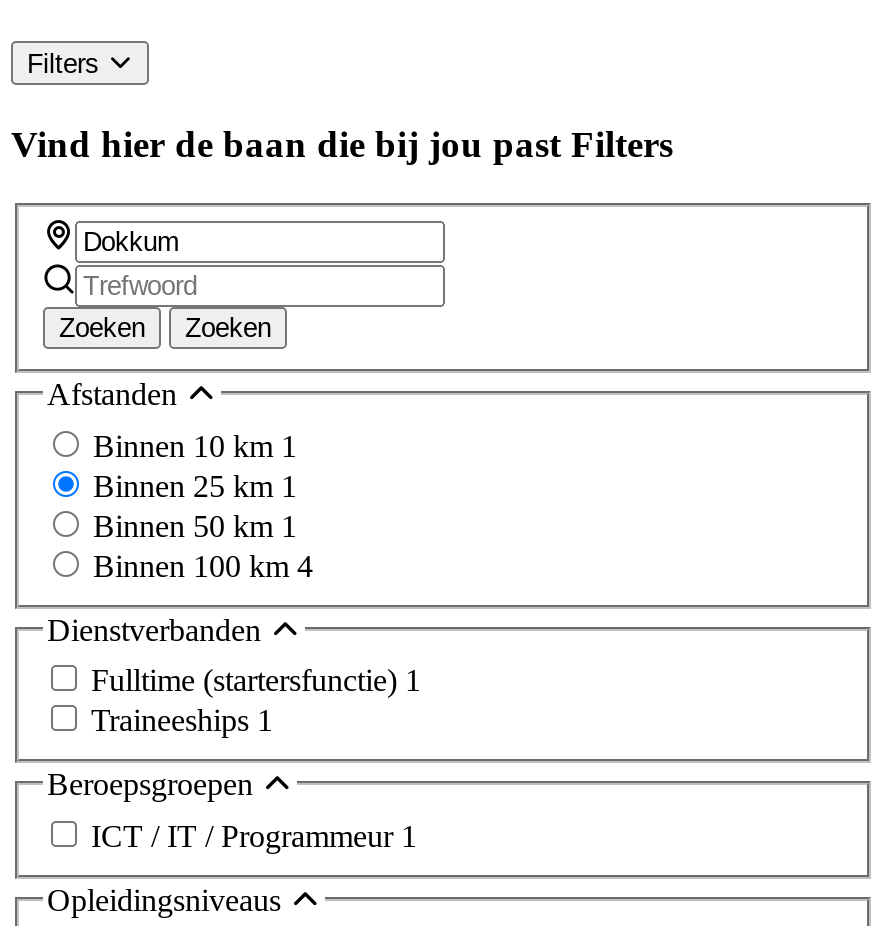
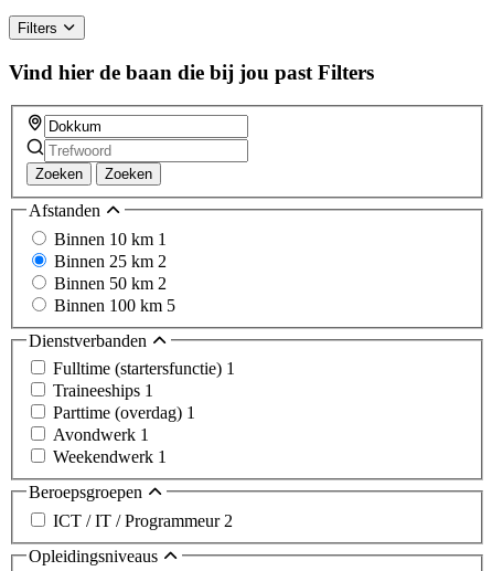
[93,468,297,502] Binnen 25 km 1 -> [54,251,167,270] Binnen 25 km 2
[93,508,297,542] Binnen 50 km 1 -> [54,273,167,292] Binnen 50 km 2
[93,548,313,582] Binnen 100 km 4 -> [54,296,175,314] Binnen 100 km 5
none -> [53,403,195,466] Parttime (overdag) 1 | Avondwerk 1 | Weekendwerk 1
[91,819,417,853] ICT / IT / Programmeur 1 -> [53,511,233,530] ICT / IT / Programmeur 2

